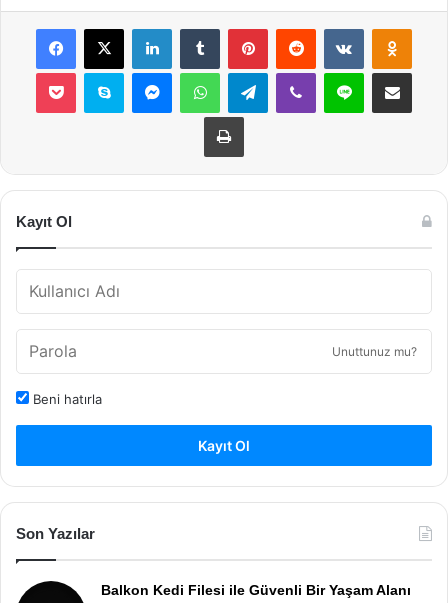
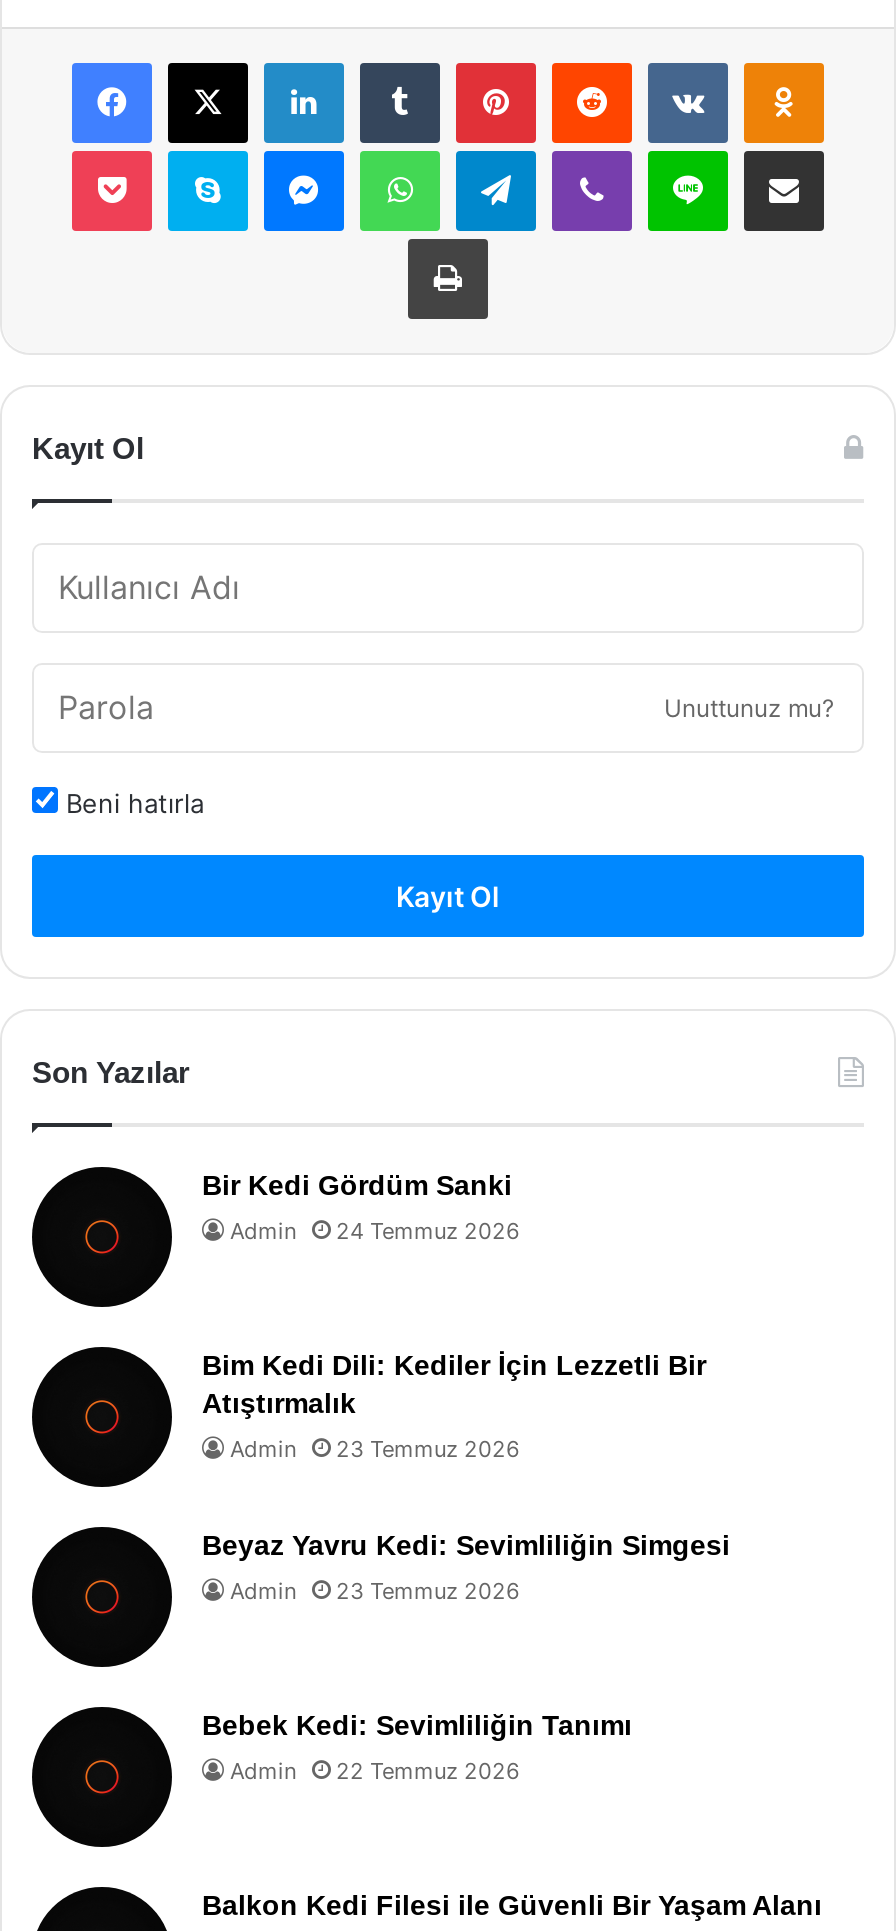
none -> [30,1169,520,1319] [image] | Bir Kedi Gördüm Sanki | Admin | 24 Temmuz 2026
none -> [30,1345,730,1605] [image] | Bim Kedi Dili: Kediler İçin Lezzetli Bir | Atıştırmalık | Admin | 23 Temmuz 2026 | Beyaz Yavru Kedi: Sevimliliğin Simgesi | Admin | 23 Temmuz 2026
none -> [30,1507,632,1785] [image] | Bebek Kedi: Sevimliliğin Tanımı | Admin | 22 Temmuz 2026
none -> [30,1705,174,1847] [image]

